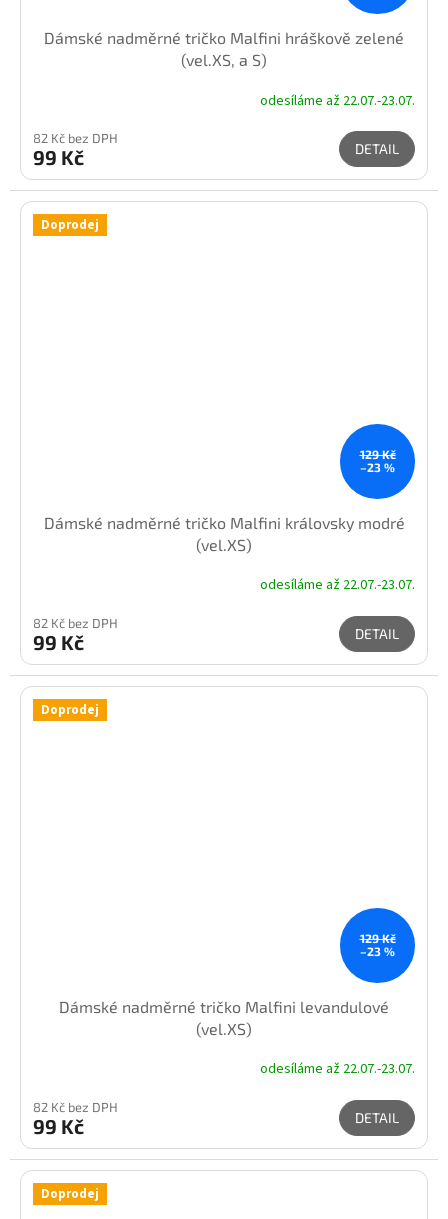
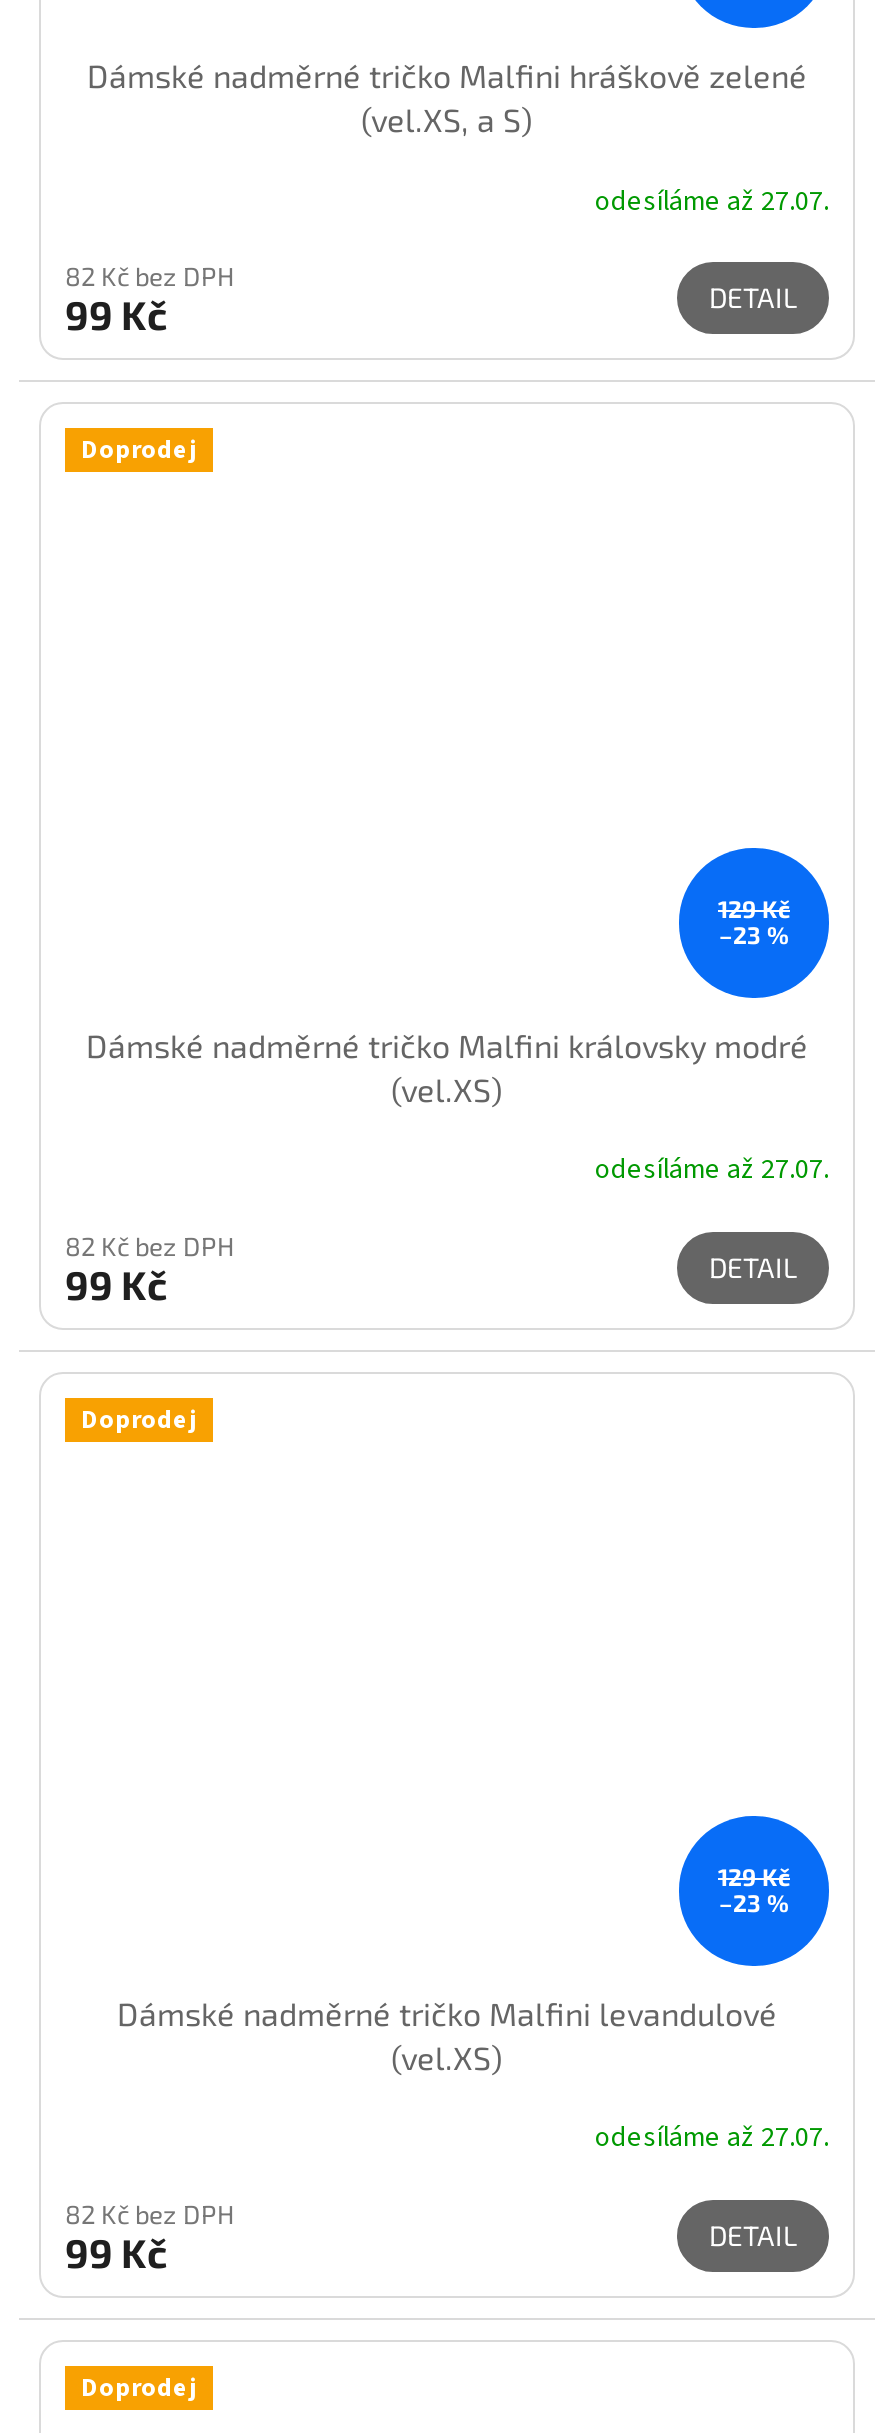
[260,91,415,111] odesíláme až 22.07.-23.07. -> [595,182,829,222] odesíláme až 27.07.
[260,575,415,595] odesíláme až 22.07.-23.07. -> [595,1150,829,1190] odesíláme až 27.07.
[260,1059,415,1079] odesíláme až 22.07.-23.07. -> [595,2119,829,2159] odesíláme až 27.07.

